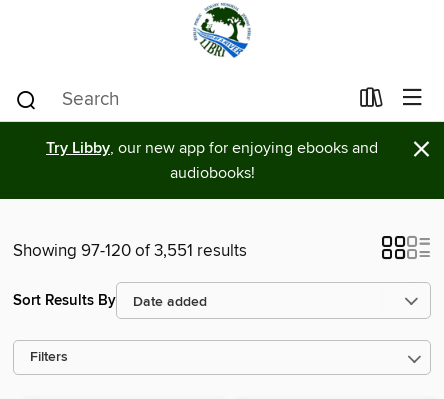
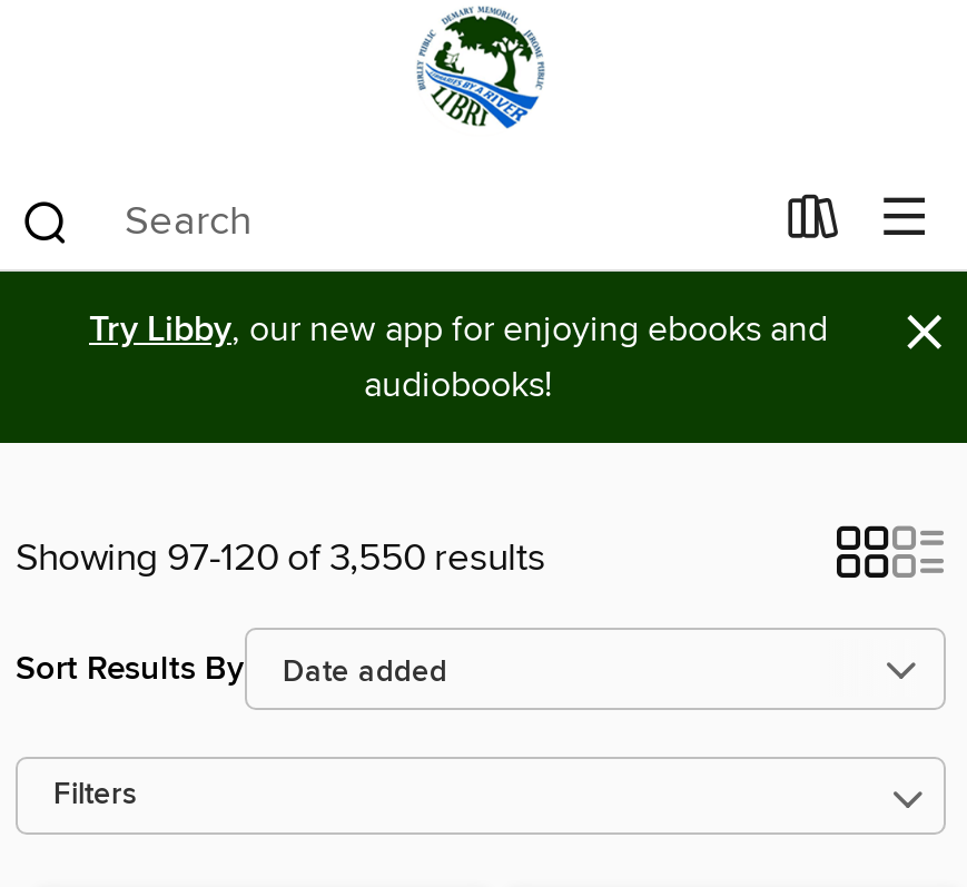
[13,240,247,262] Showing 97-120 of 3,551 results -> [16,534,545,583] Showing 97-120 of 3,550 results

